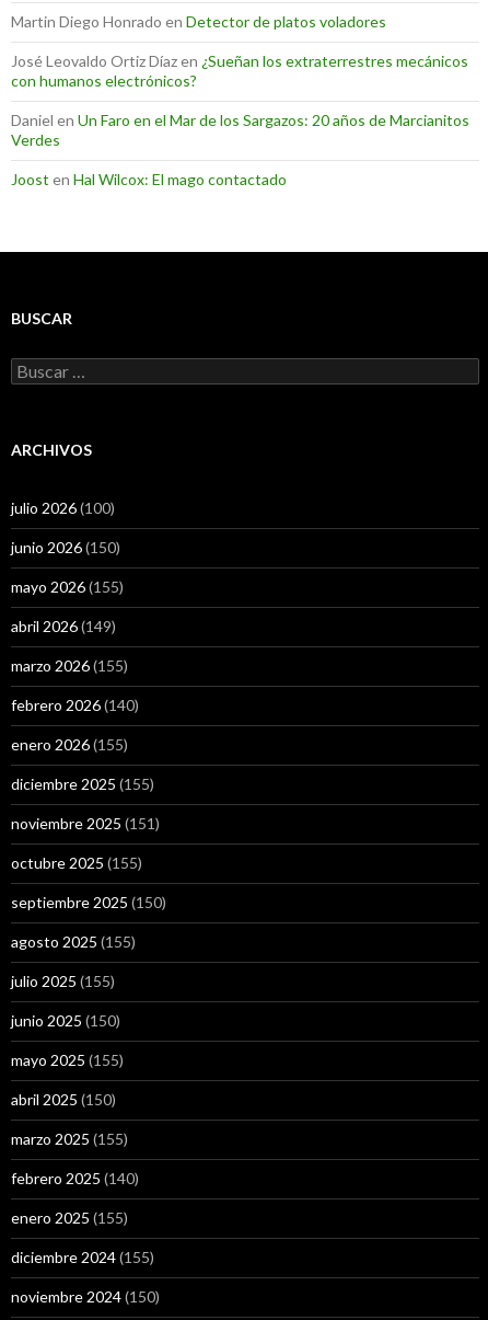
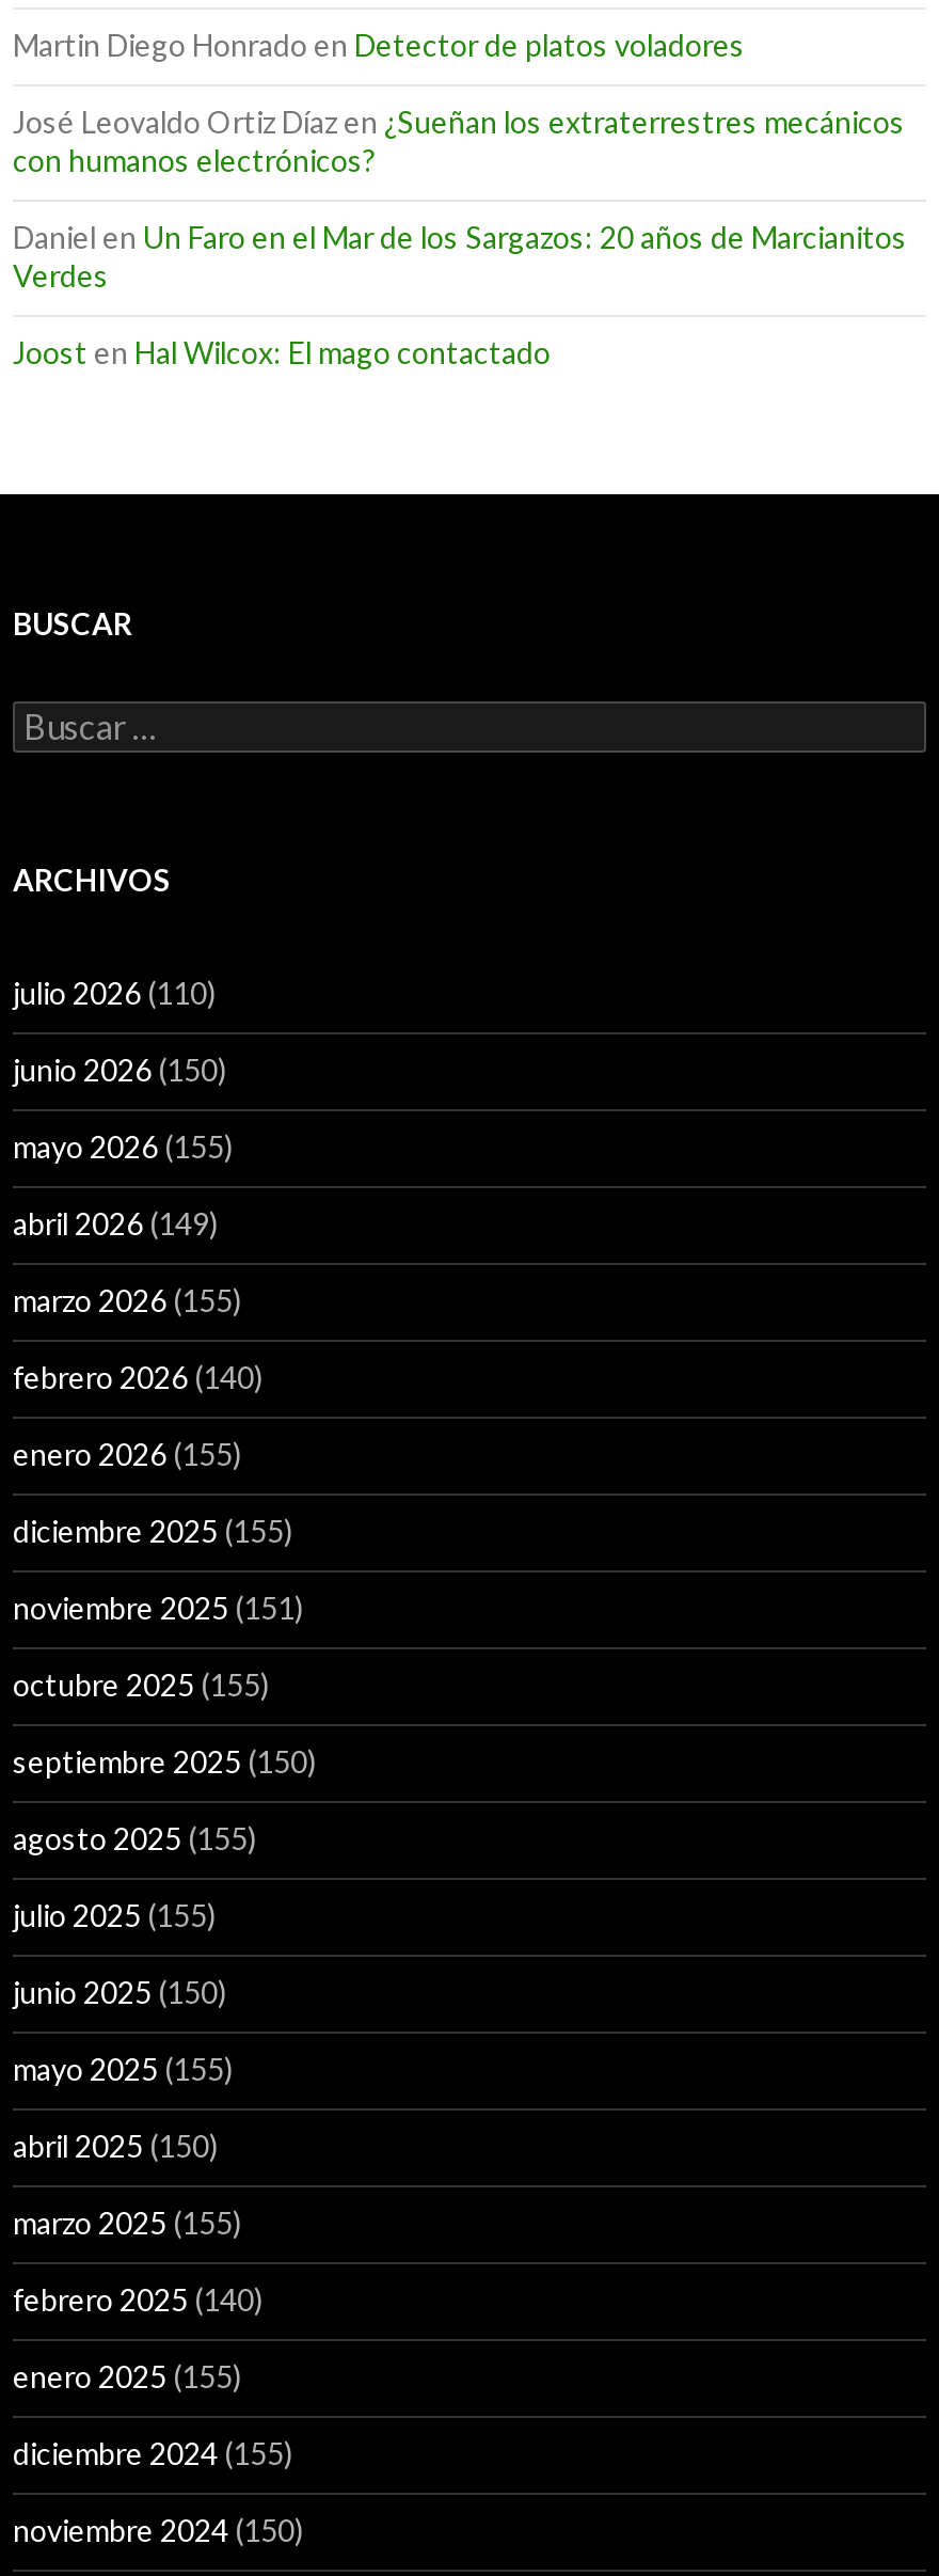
[11,498,115,517] julio 2026 (100) -> [13,975,216,1011] julio 2026 (110)

